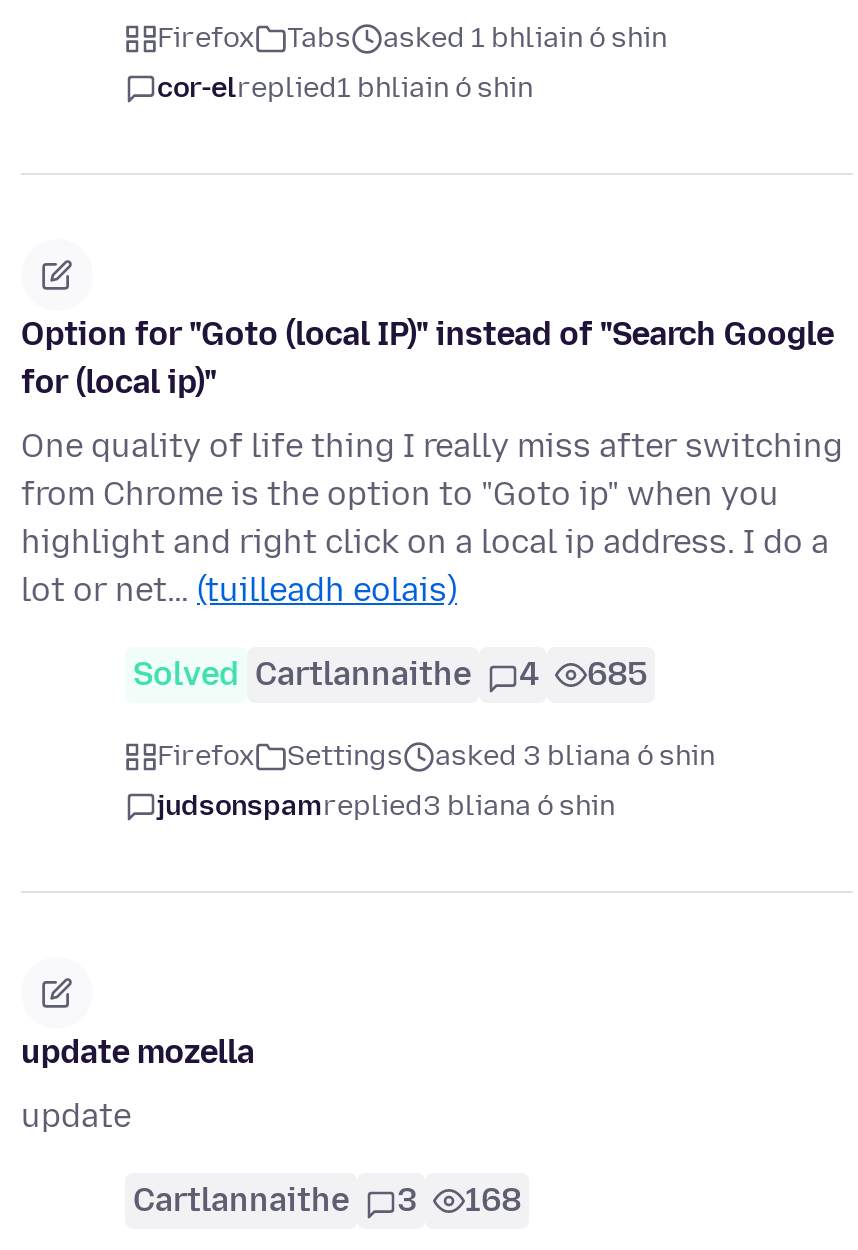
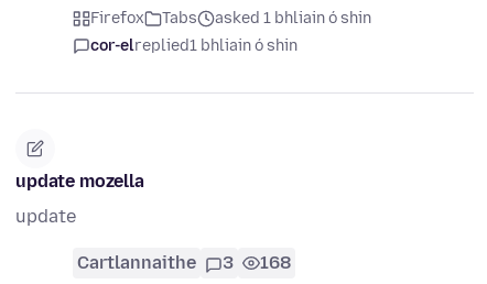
[21,316,843,824] Option for "Goto (local IP)" instead of "Search Google | for (local ip)" | One quality of life thing I really miss after switching | from Chrome is the option to "Goto ip" when you | highlight and right click on a local ip address. I do a | lot or net… (tuilleadh eolais) | Solved Cartlannaithe | 4 | 685 | Firefox | Settings | asked 3 bliana ó shin | judsonspamreplied3 bliana ó shin -> none

